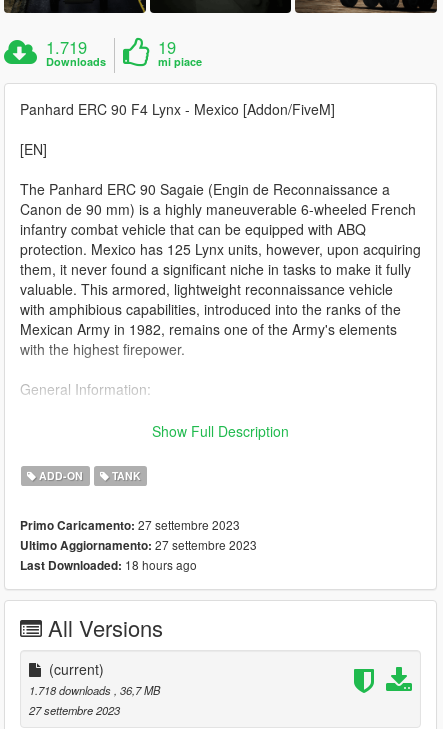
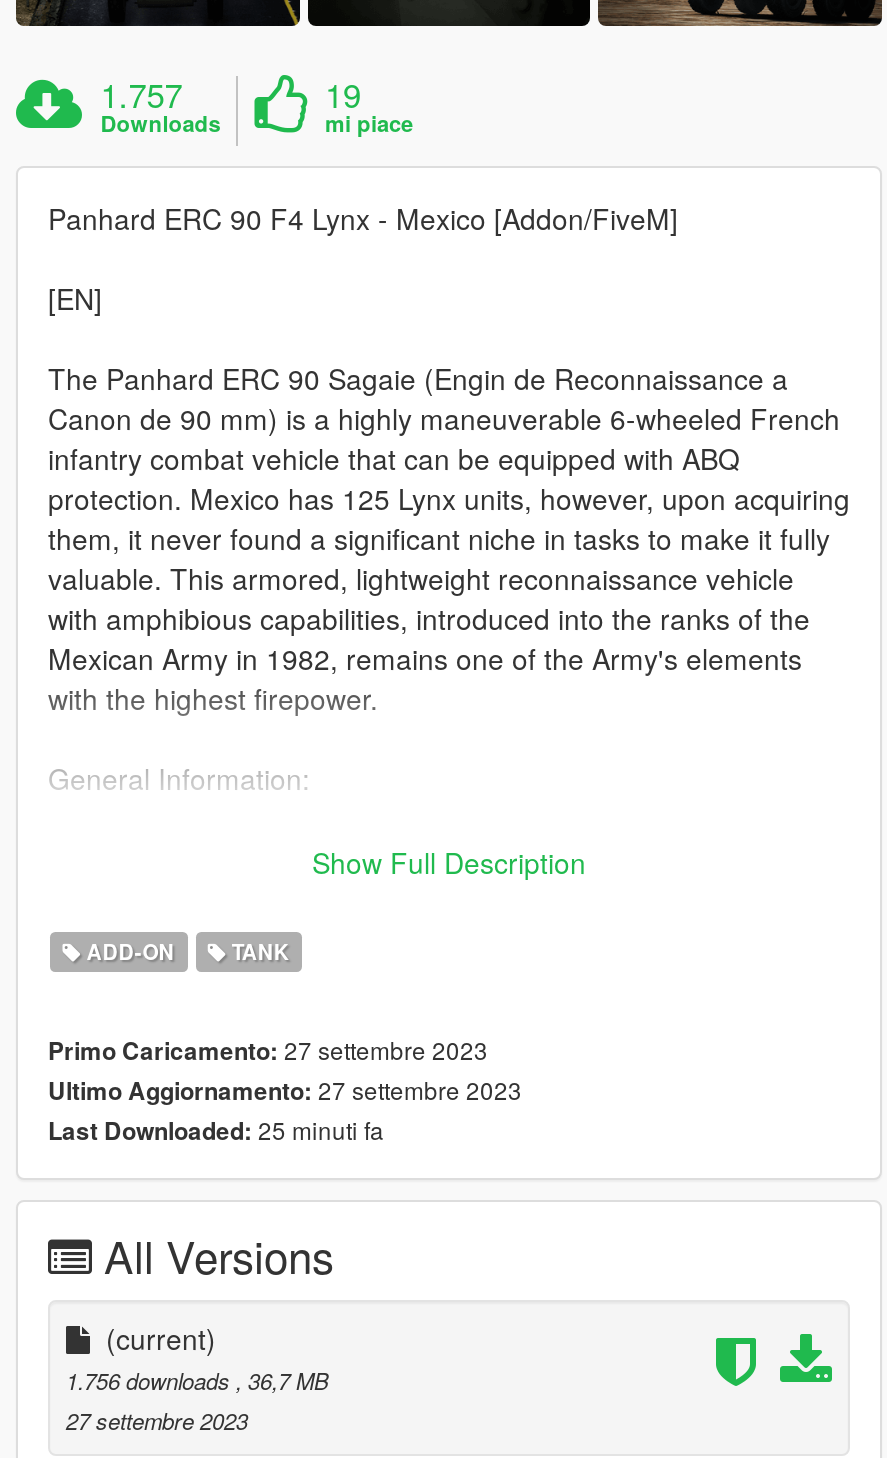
[46,35,87,59] 1.719 -> [100,70,182,118] 1.757
[20,556,197,574] Last Downloaded: 18 hours ago -> [48,1112,384,1148] Last Downloaded: 25 minuti fa
[29,682,160,698] 1.718 downloads, 36,7 MB -> [66,1364,328,1396] 1.756 downloads, 36,7 MB

